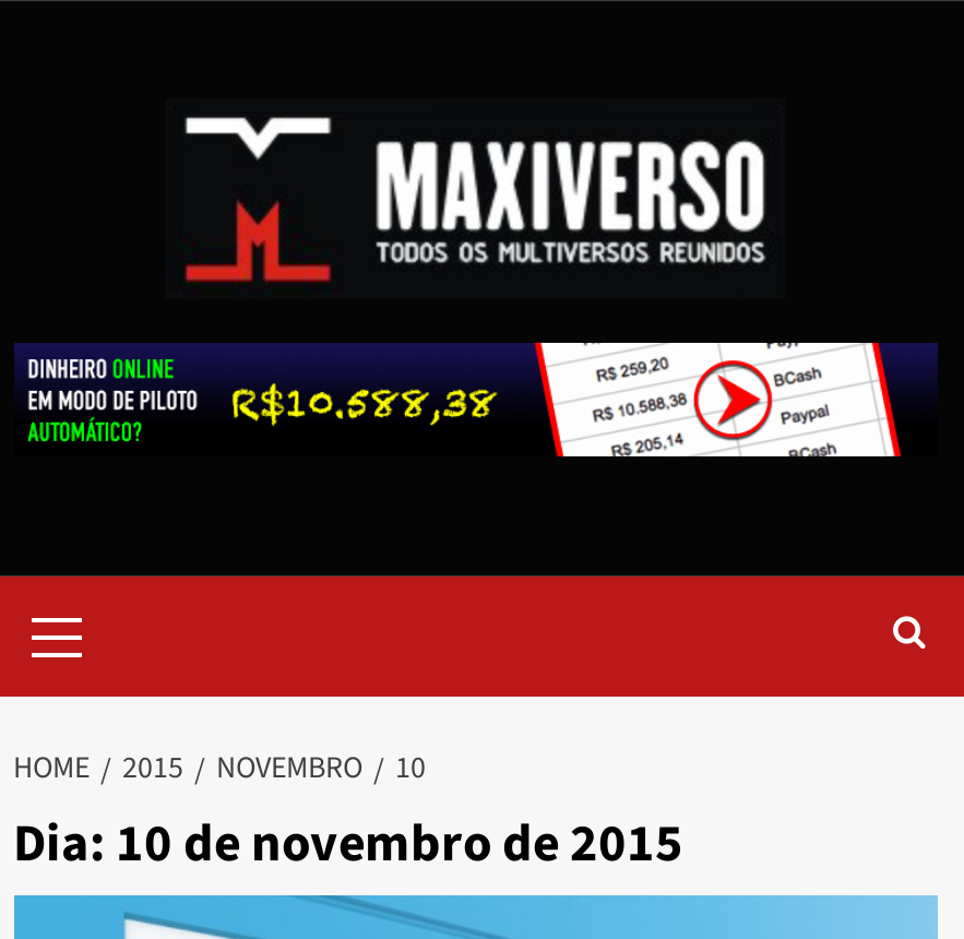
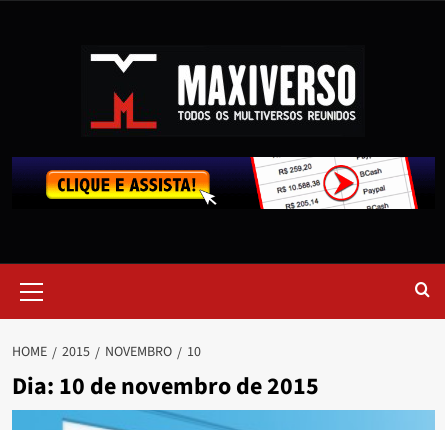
[25,356,497,445] [image] -> [19,165,232,205] [image]

